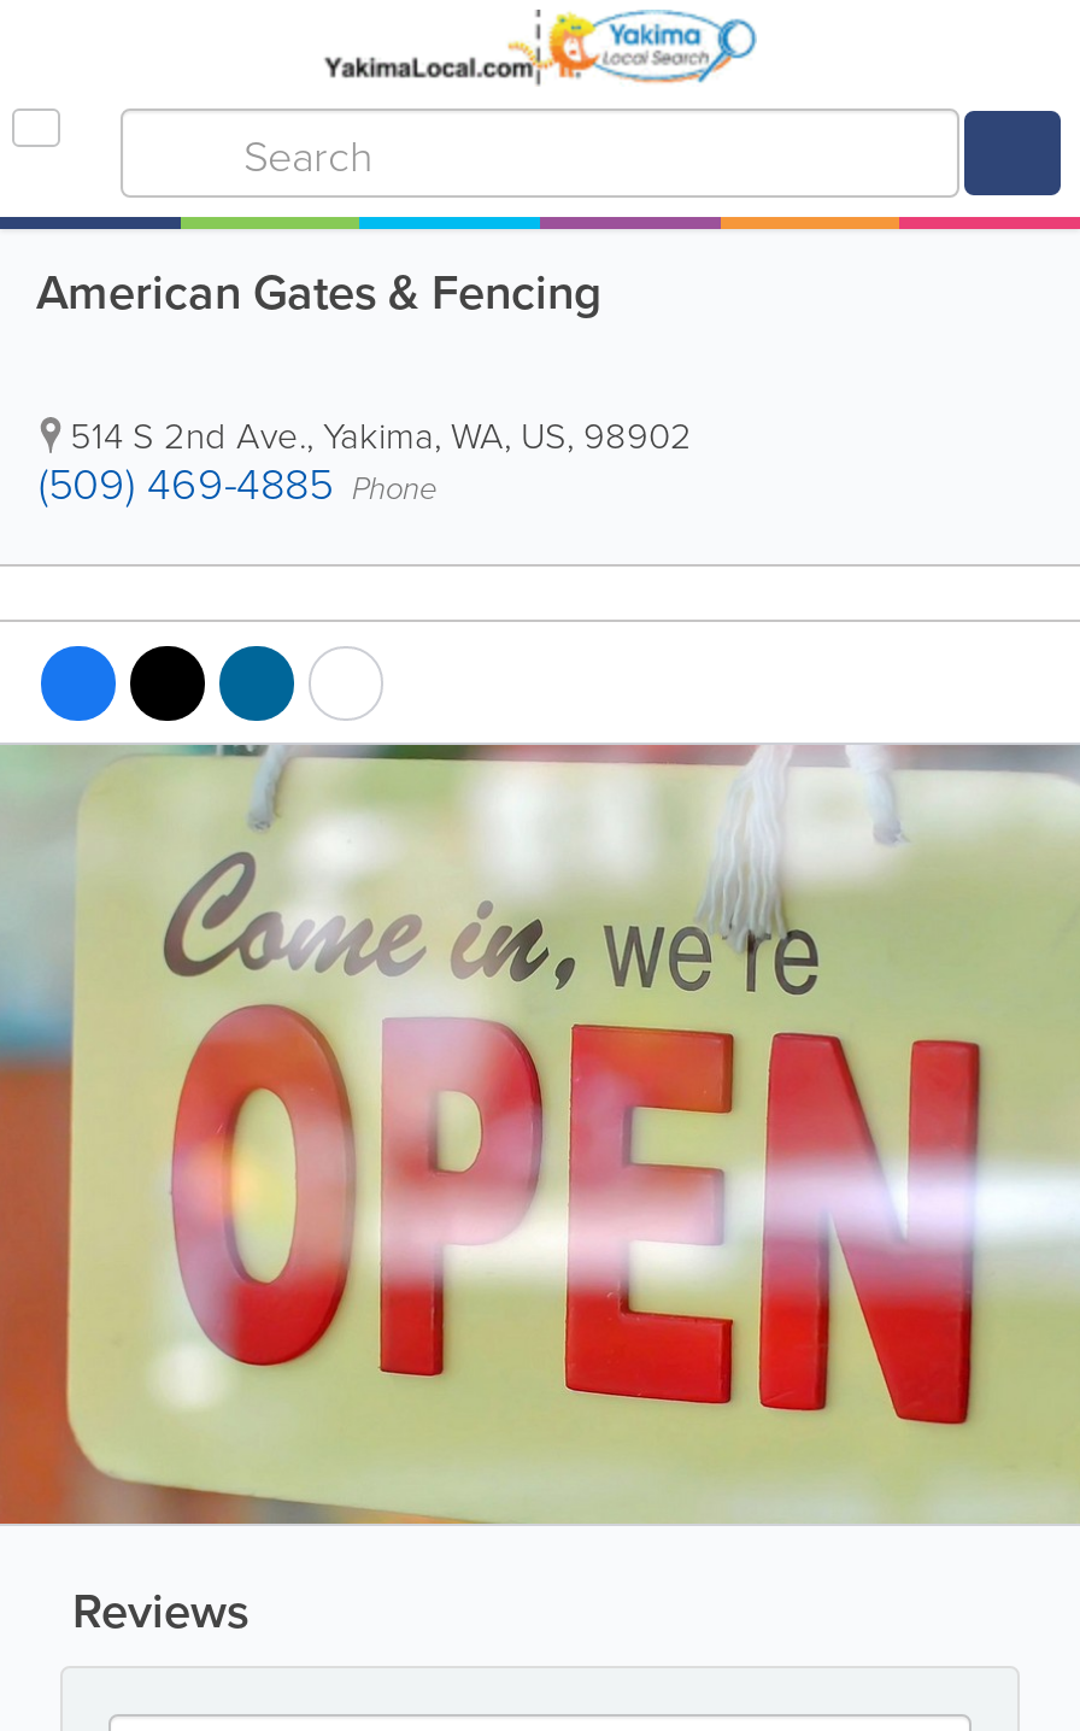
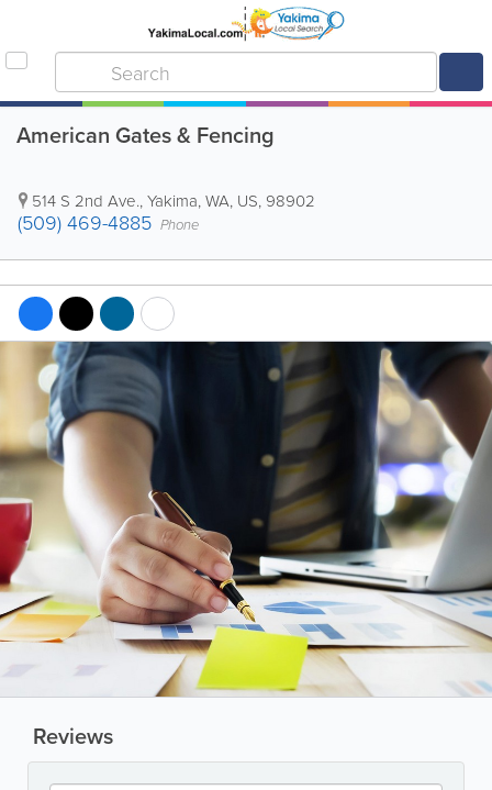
[7,743,1073,1526] [image] -> [3,341,489,697] [image]

